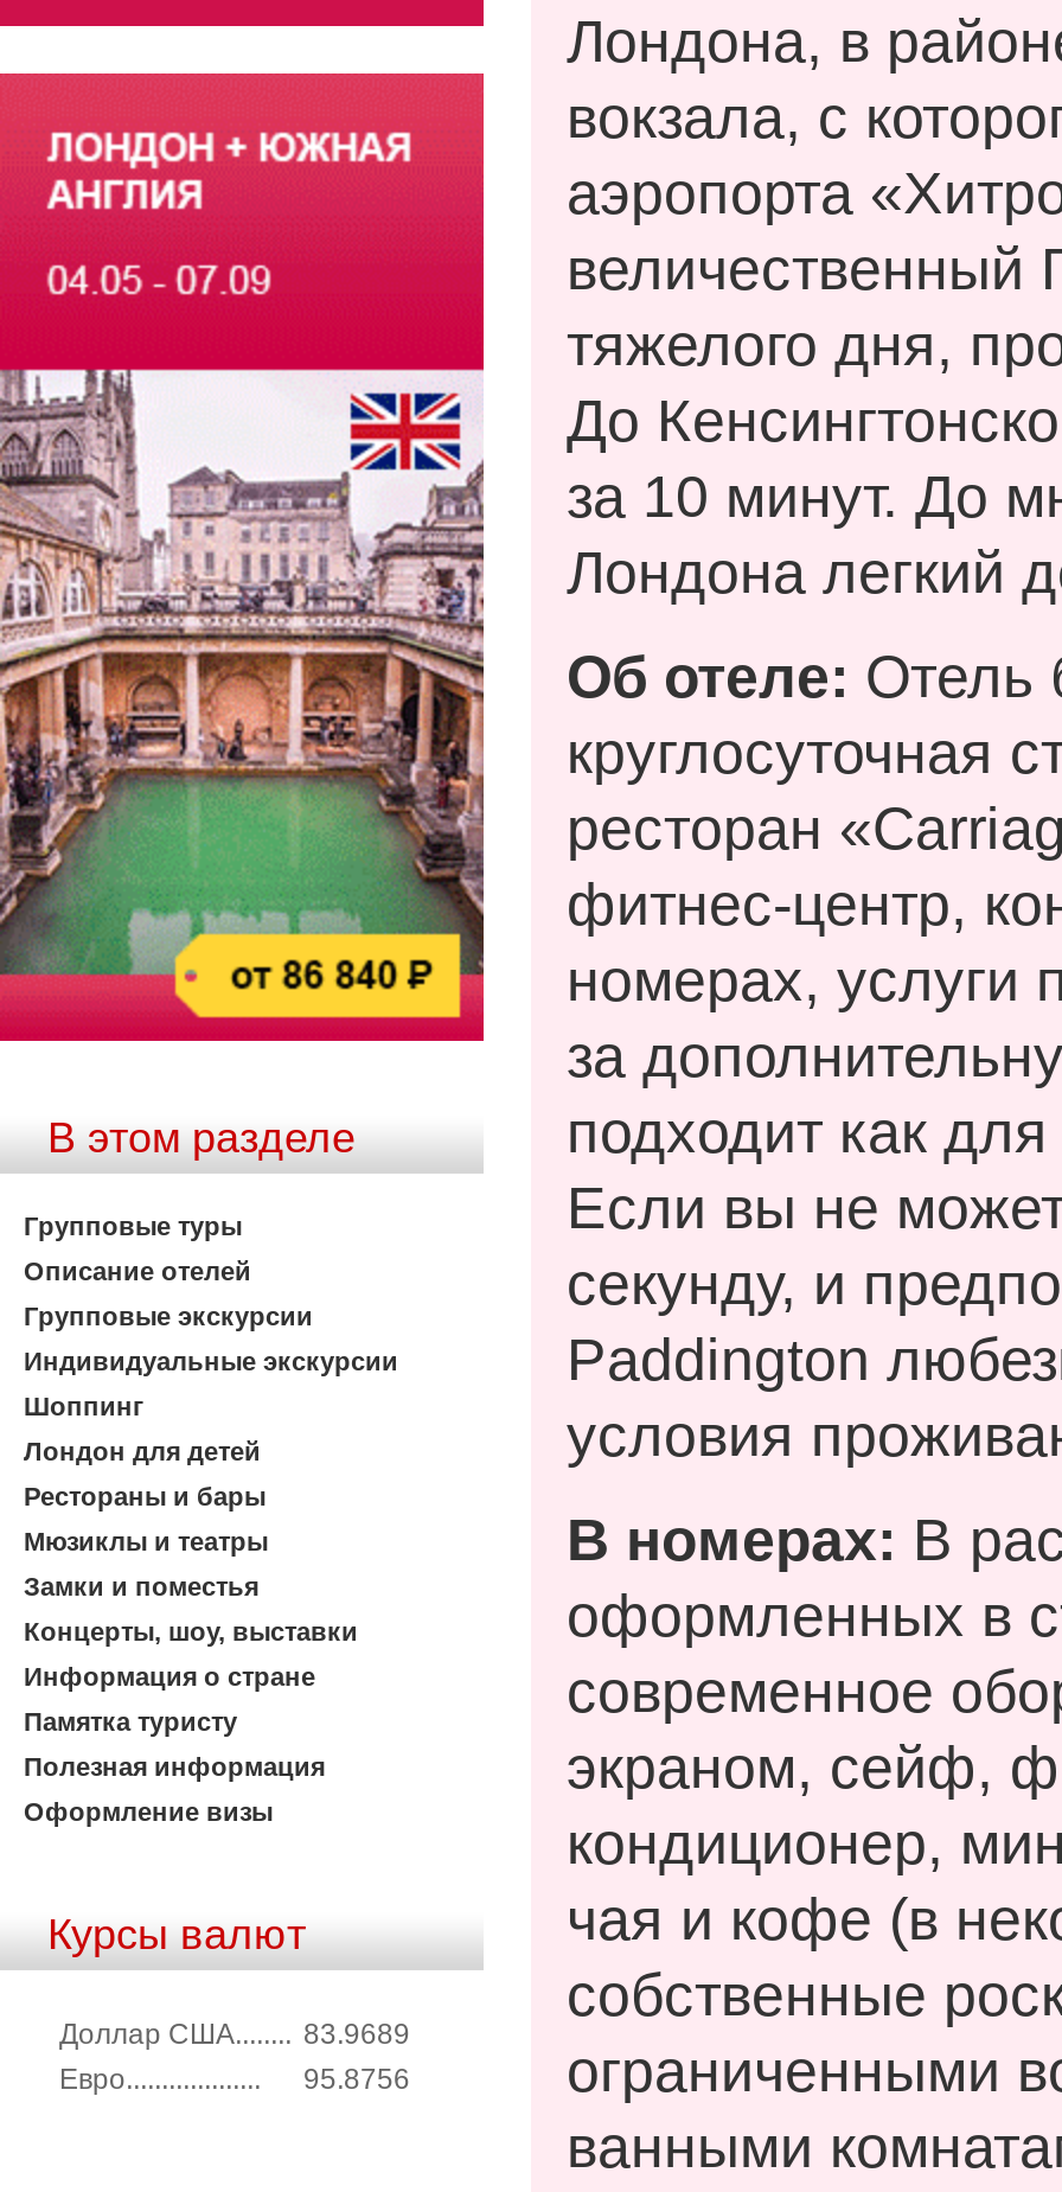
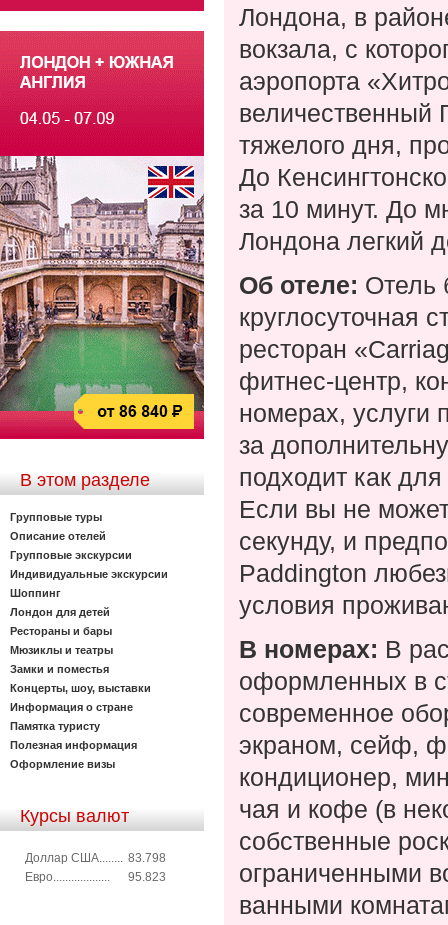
[59,2017,410,2051] Доллар США........ 83.9689 -> [25,851,166,865] Доллар США........ 83.798
[59,2063,410,2096] Евро................... 95.8756 -> [25,870,166,884] Евро................... 95.823

